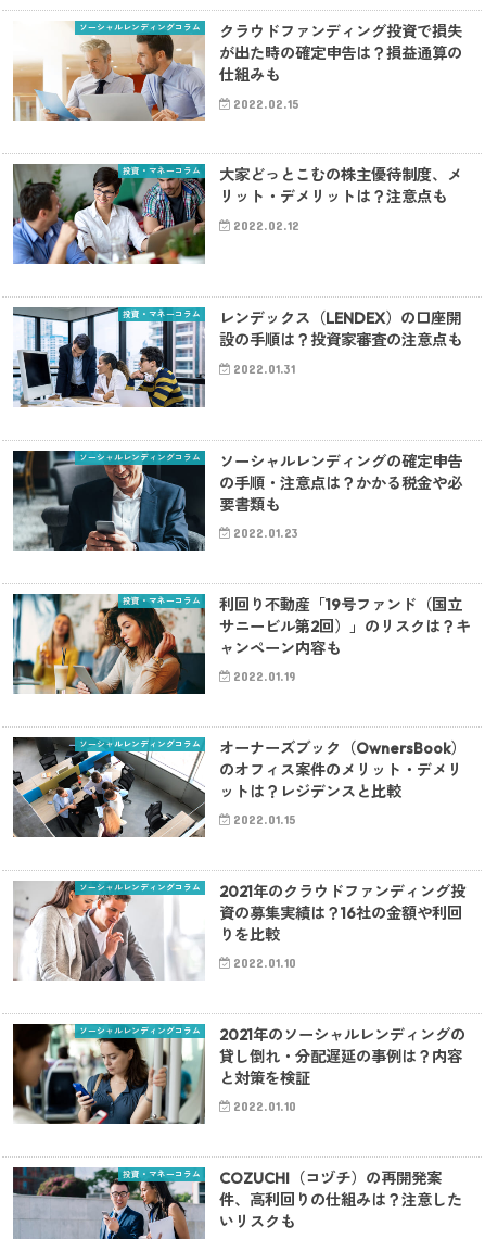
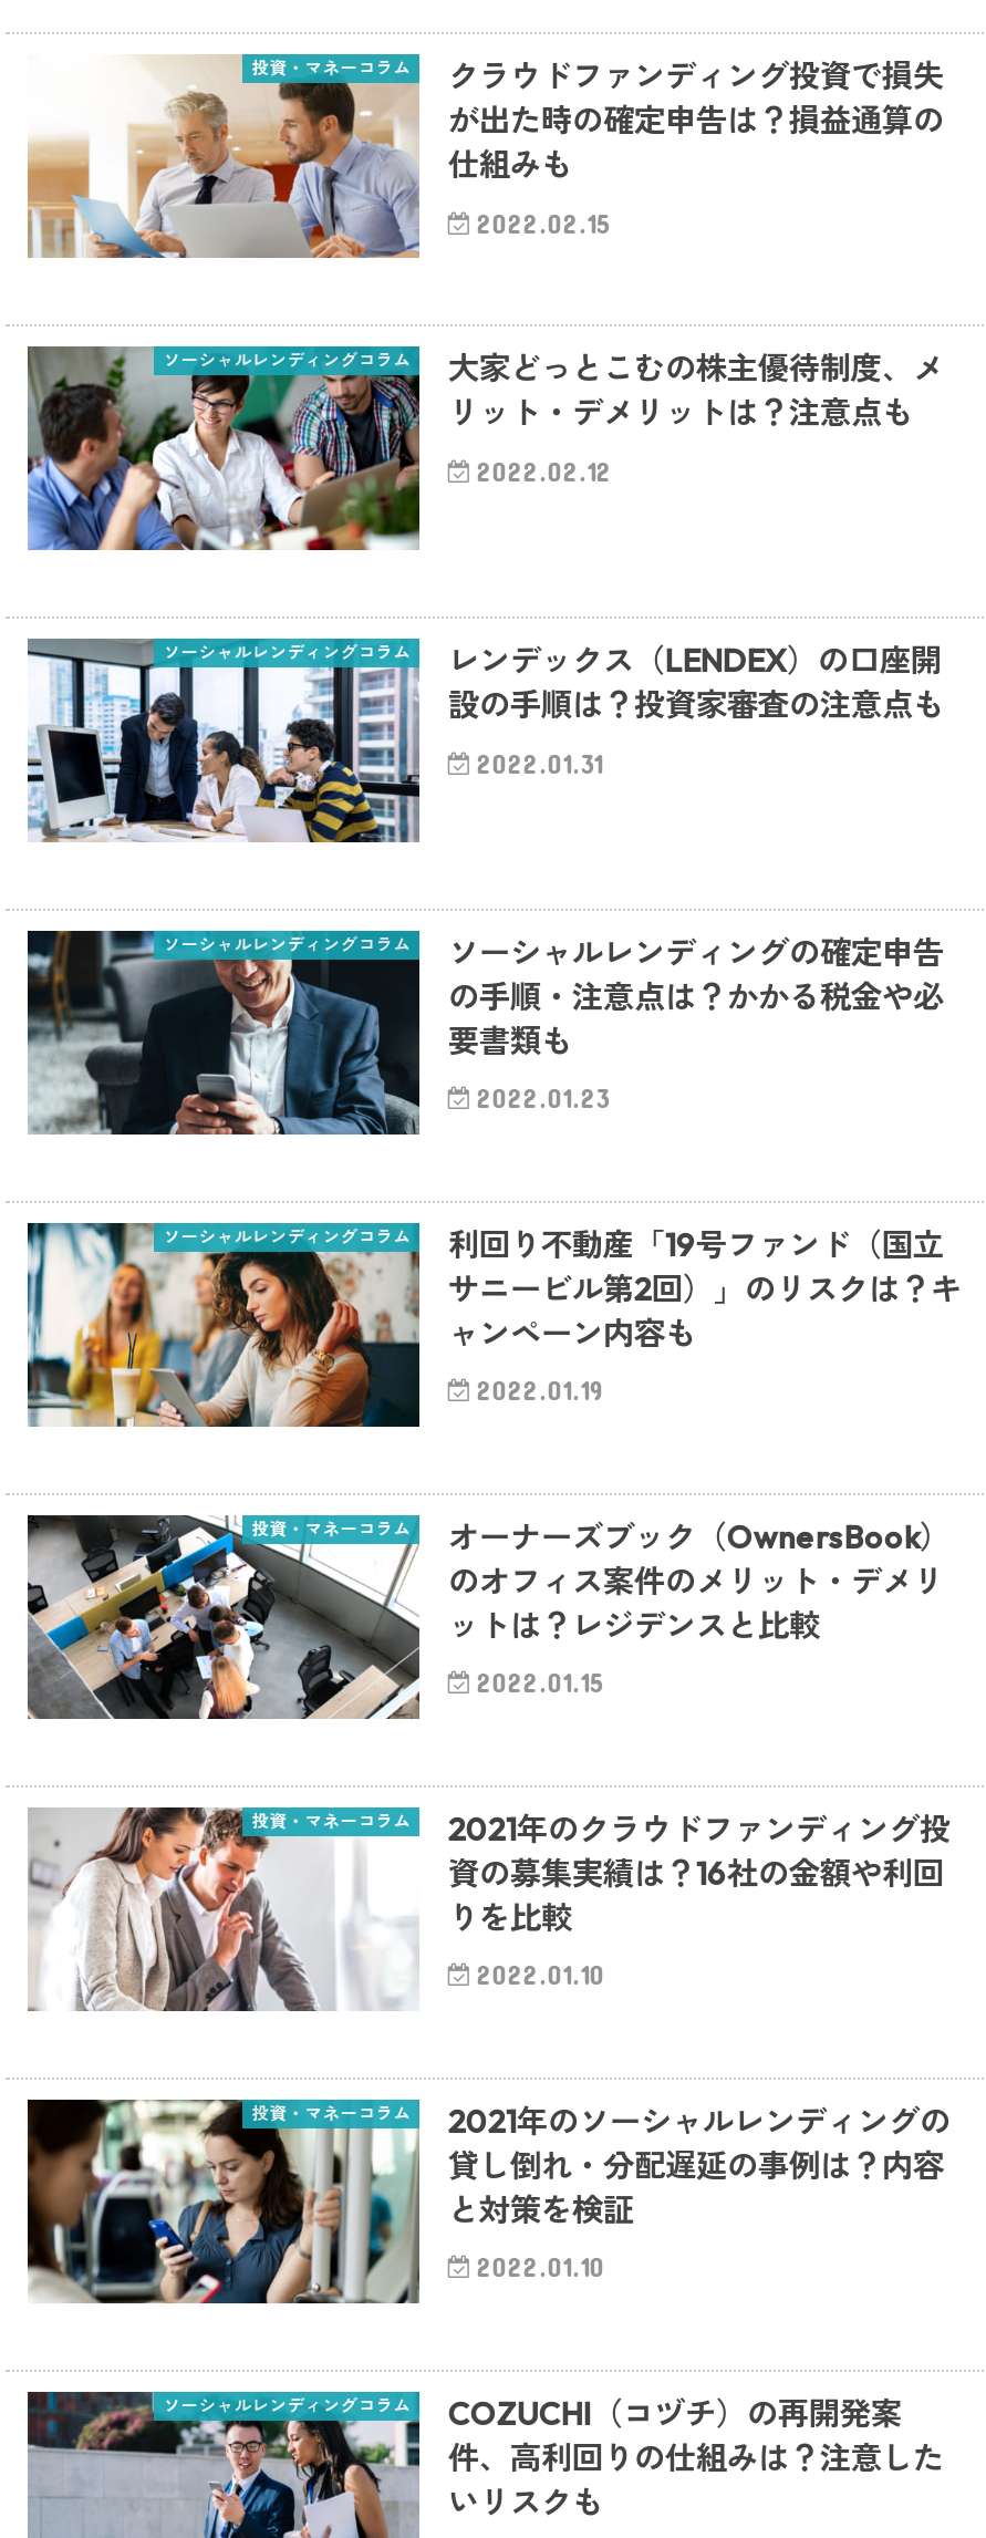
[80,22,201,33] ソーシャルレンディングコラム -> [252,56,411,79] 投資・マネーコラム
[123,165,201,176] 投資・マネーコラム -> [163,349,411,371] ソーシャルレンディングコラム
[123,308,201,319] 投資・マネーコラム -> [163,641,411,663] ソーシャルレンディングコラム
[123,595,201,606] 投資・マネーコラム -> [163,1225,411,1247] ソーシャルレンディングコラム
[80,738,201,749] ソーシャルレンディングコラム -> [252,1517,411,1539] 投資・マネーコラム
[80,882,201,892] ソーシャルレンディングコラム -> [252,1809,411,1832] 投資・マネーコラム
[80,1025,201,1036] ソーシャルレンディングコラム -> [252,2102,411,2124] 投資・マネーコラム
[123,1168,201,1179] 投資・マネーコラム -> [163,2394,411,2416] ソーシャルレンディングコラム

